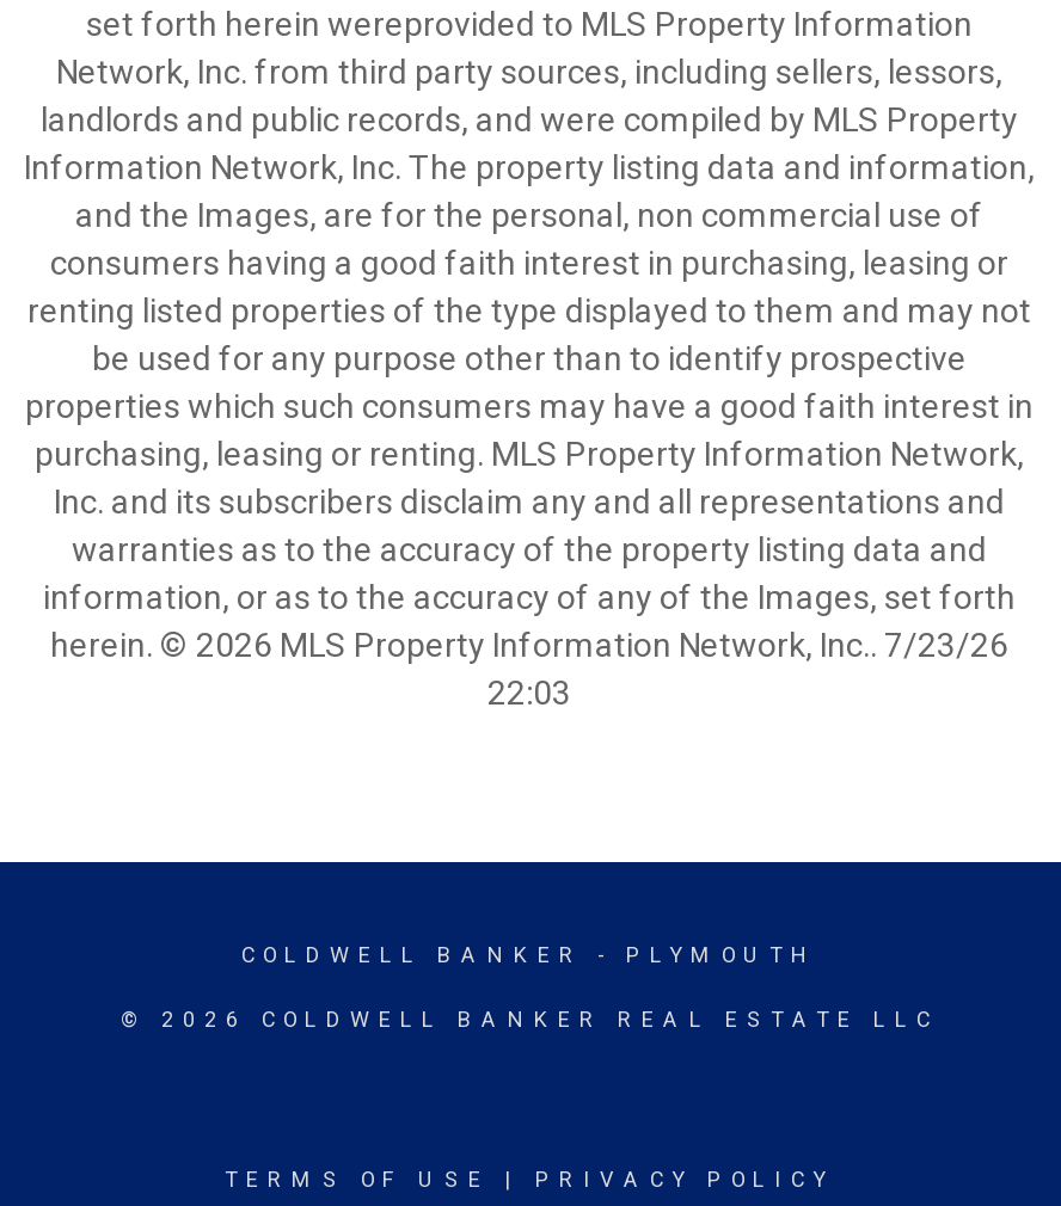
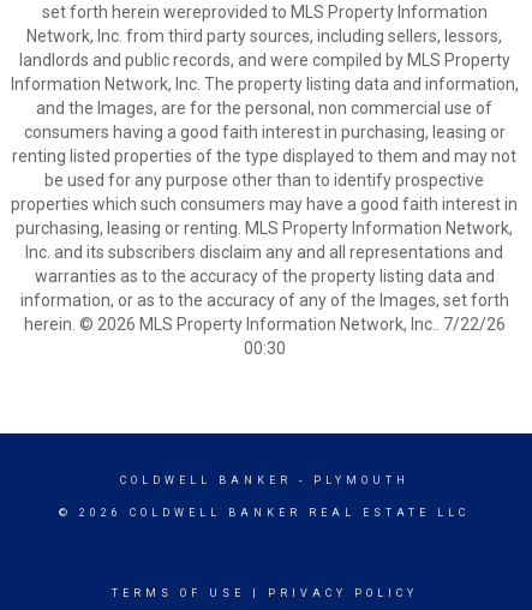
[50,626,1008,664] herein. © 2026 MLS Property Information Network, Inc.. 7/23/26 -> [23,315,505,334] herein. © 2026 MLS Property Information Network, Inc.. 7/22/26
[487,673,571,712] 22:03 -> [243,339,285,358] 00:30

